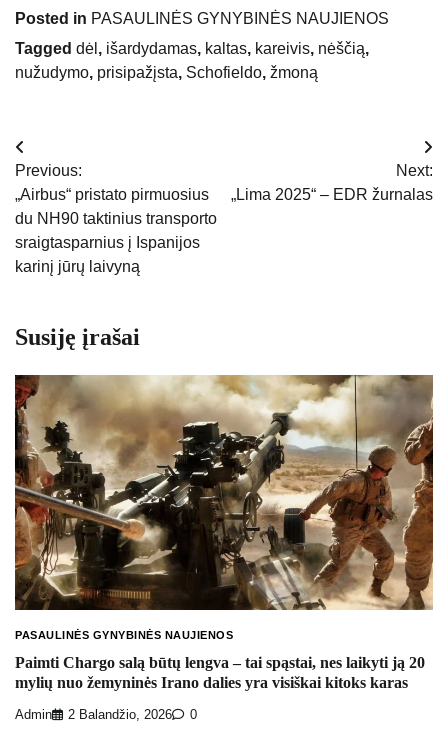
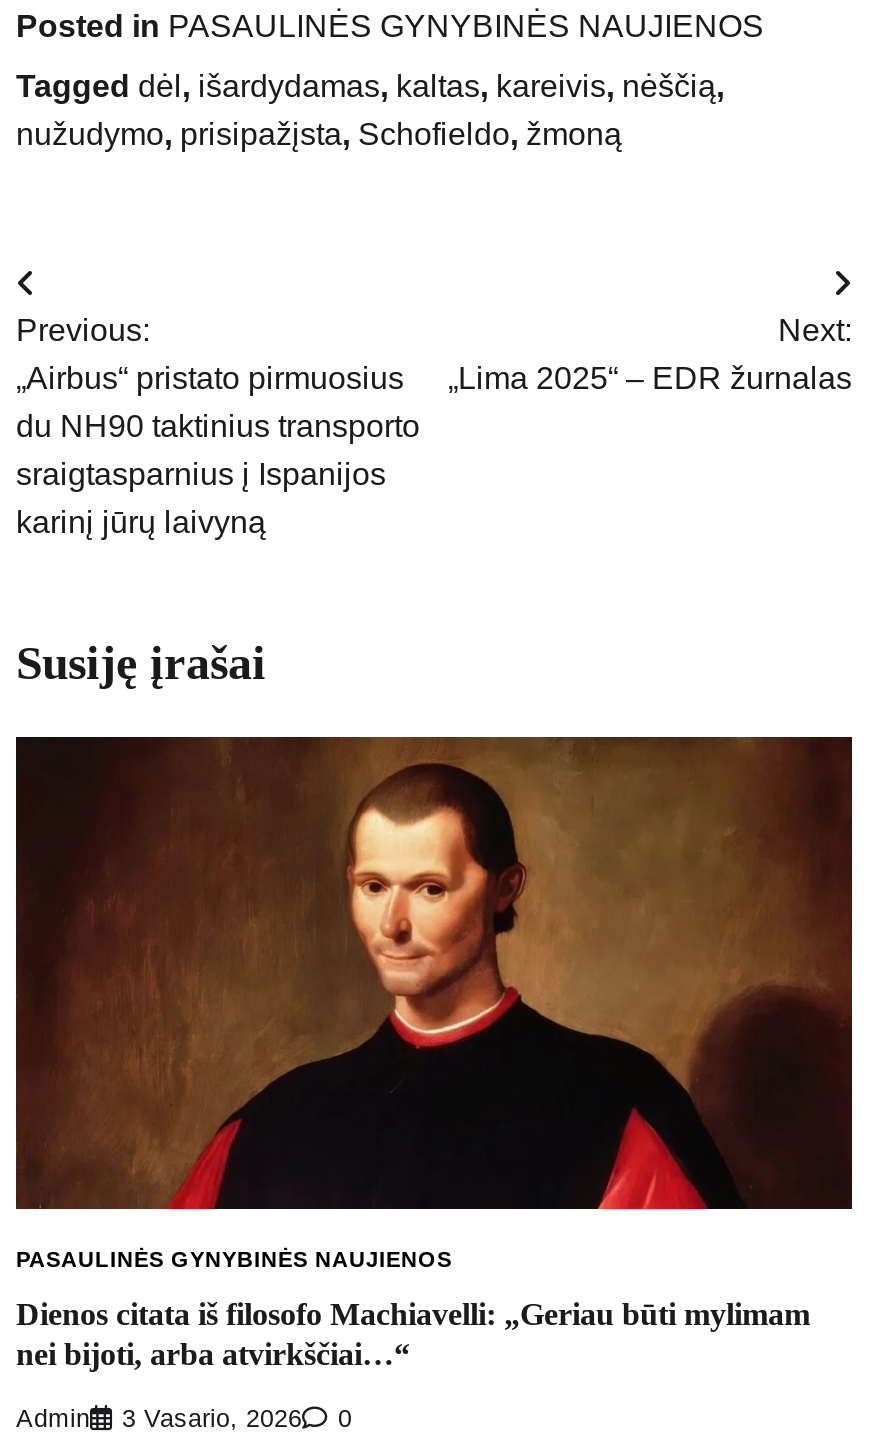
[15,374,434,611] [image] -> [16,735,854,1211] [image]
[15,654,425,691] Paimti Chargo salą būtų lengva – tai spąstai, nes laikyti ją 20 | mylių nuo žemyninės Irano dalies yra visiškai kitoks karas -> [16,1297,810,1371] Dienos citata iš filosofo Machiavelli: „Geriau būti mylimam | nei bijoti, arba atvirkščiai…“
[15,708,197,722] Admin 2 Balandžio, 2026 0 -> [16,1406,352,1434] Admin 3 Vasario, 2026 0

